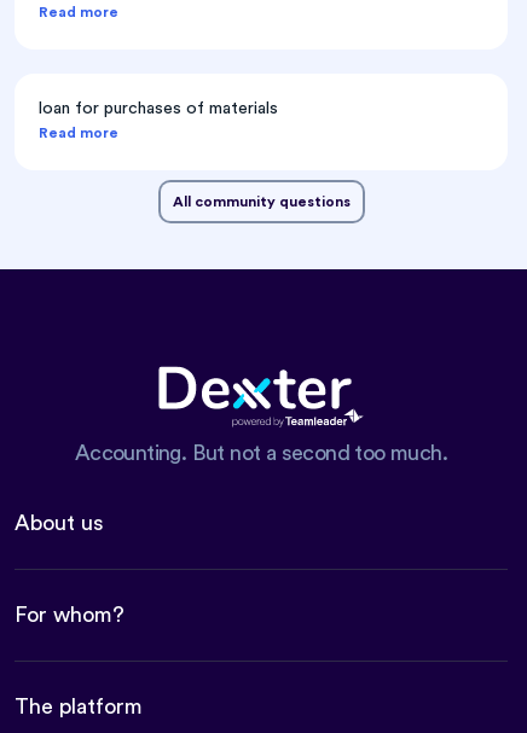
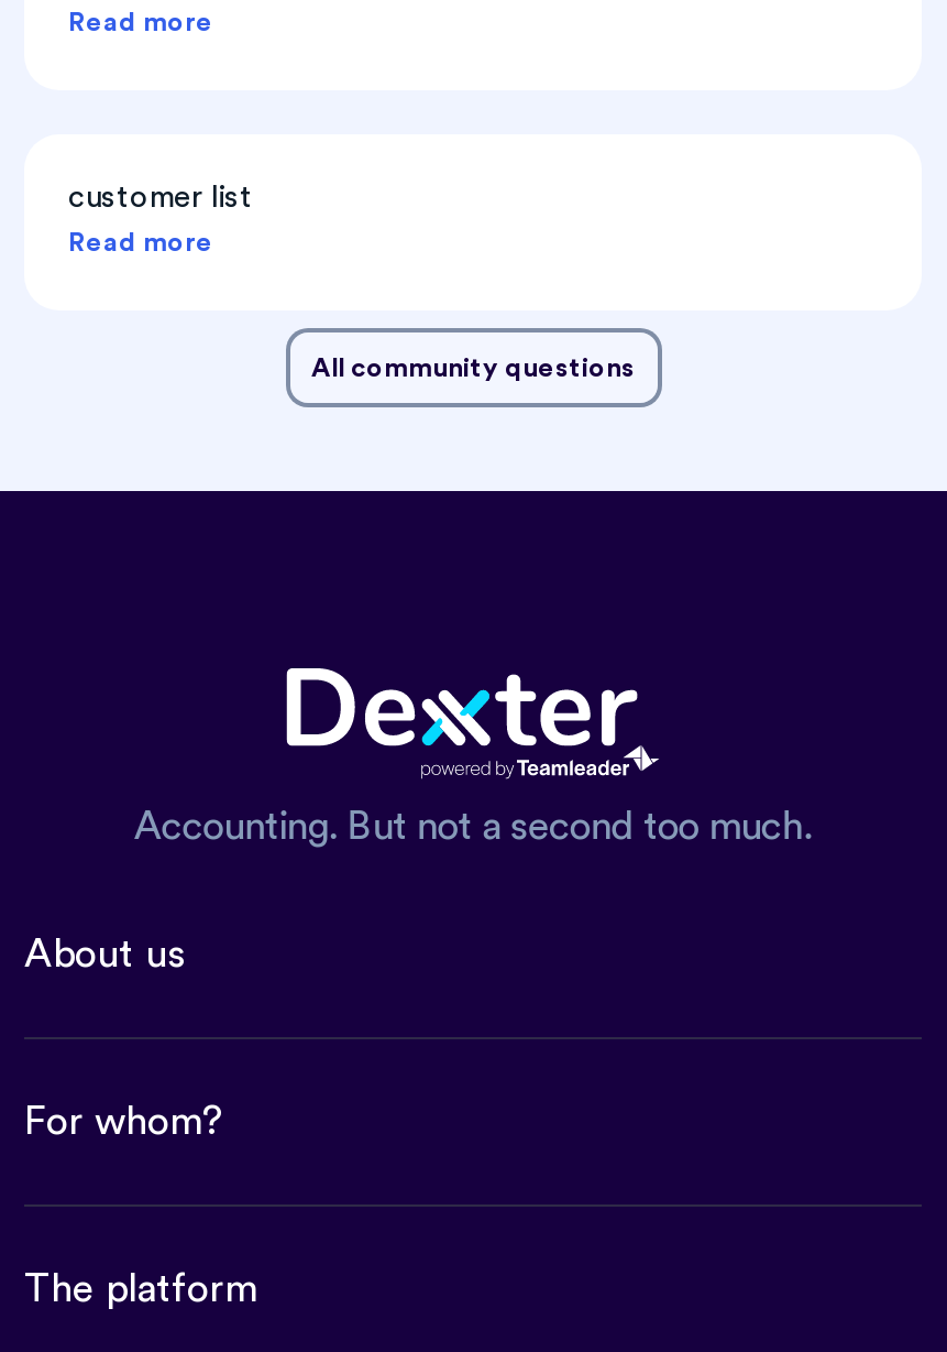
[39,100,278,117] loan for purchases of materials -> [68,182,253,213] customer list

